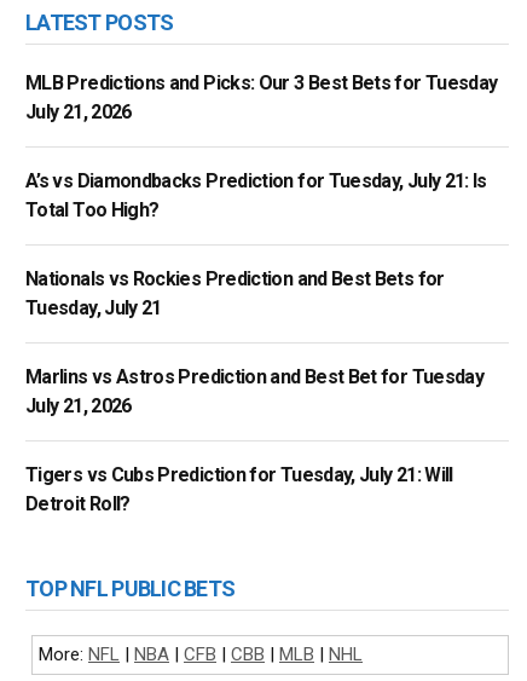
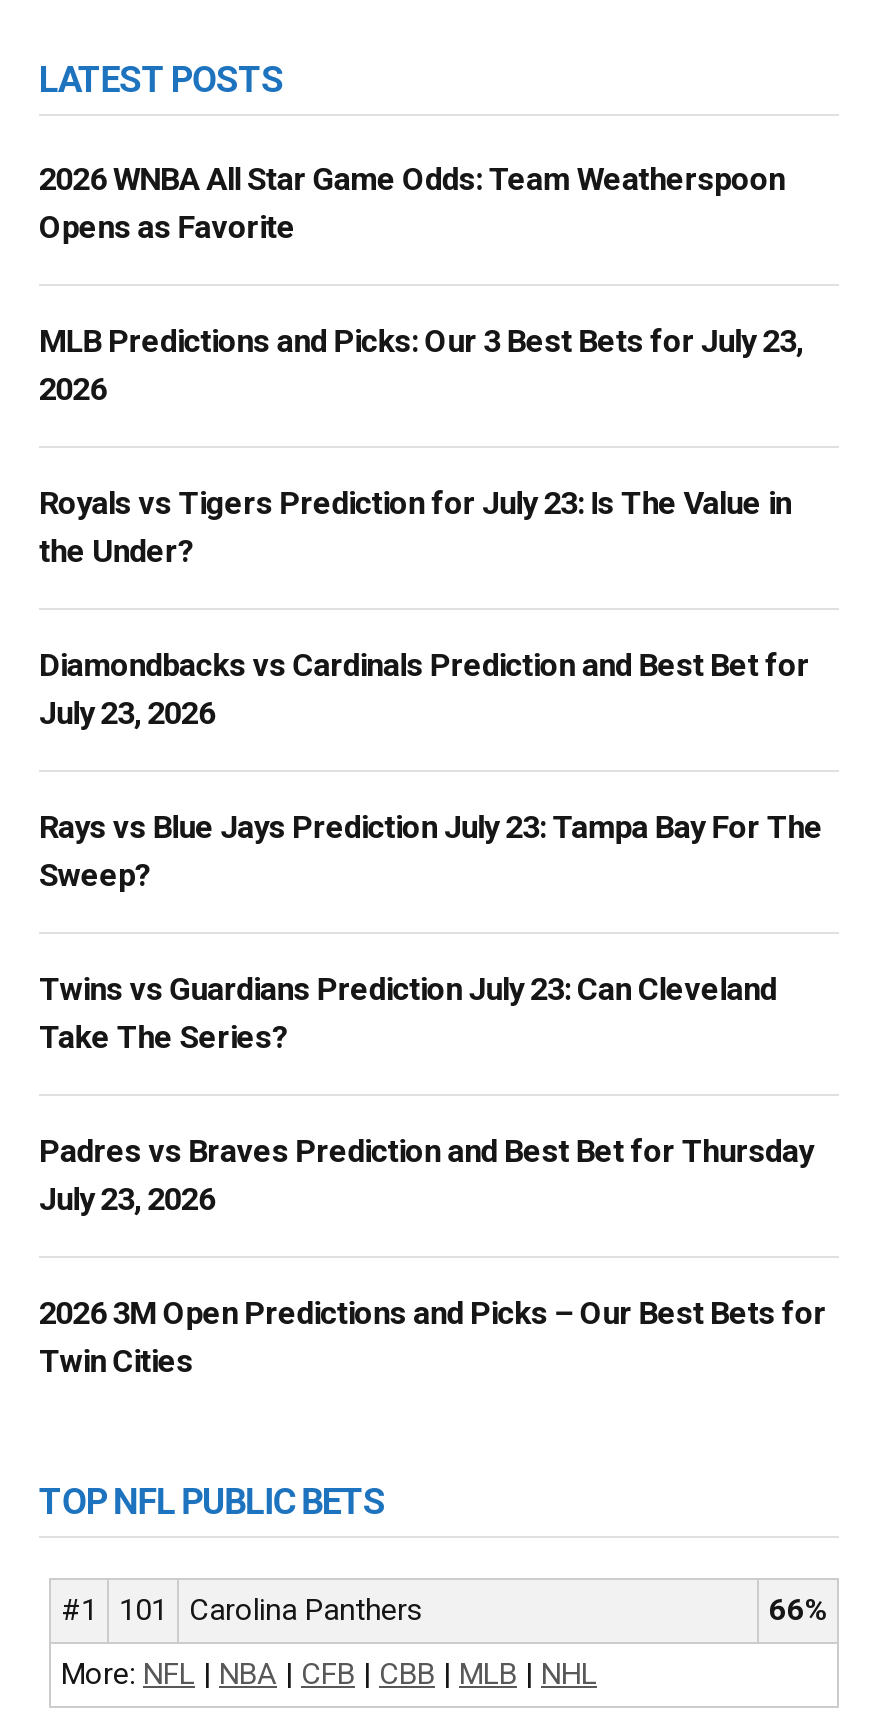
[25,71,497,515] MLB Predictions and Picks: Our 3 Best Bets for Tuesday | July 21, 2026 | A’s vs Diamondbacks Prediction for Tuesday, July 21: Is | Total Too High? | Nationals vs Rockies Prediction and Best Bets for | Tuesday, July 21 | Marlins vs Astros Prediction and Best Bet for Tuesday | July 21, 2026 | Tigers vs Cubs Prediction for Tuesday, July 21: Will | Detroit Roll? -> [39,160,826,1380] 2026 WNBA All Star Game Odds: Team Weatherspoon | Opens as Favorite | MLB Predictions and Picks: Our 3 Best Bets for July 23, | 2026 | Royals vs Tigers Prediction for July 23: Is The Value in | the Under? | Diamondbacks vs Cardinals Prediction and Best Bet for | July 23, 2026 | Rays vs Blue Jays Prediction July 23: Tampa Bay For The | Sweep? | Twins vs Guardians Prediction July 23: Can Cleveland | Take The Series? | Padres vs Braves Prediction and Best Bet for Thursday | July 23, 2026 | 2026 3M Open Predictions and Picks – Our Best Bets for | Twin Cities
none -> [61,1592,827,1628] #1 | 101 | Carolina Panthers | 66%

